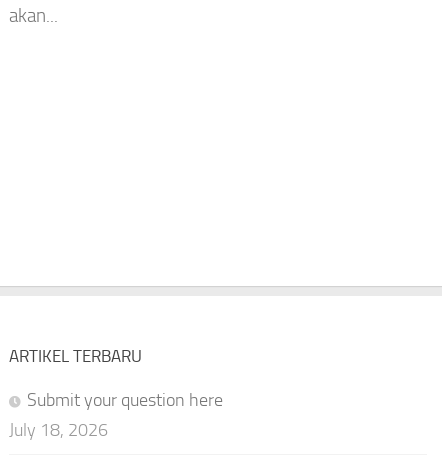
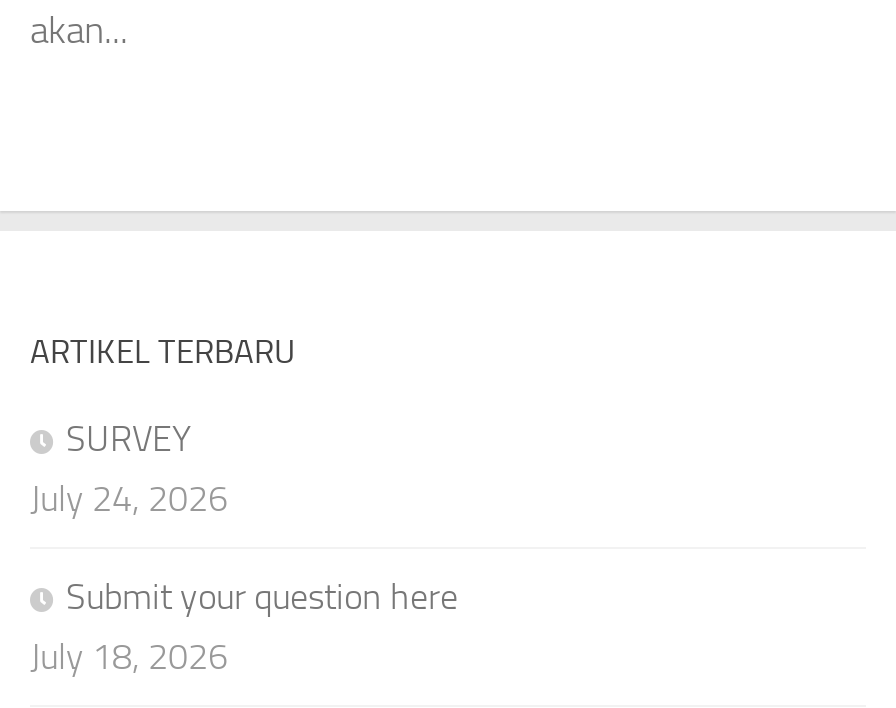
moved [9,346,142,366] -> [30,332,296,372]: ARTIKEL TERBARU
none -> [30,418,228,522] SURVEY | July 24, 2026

